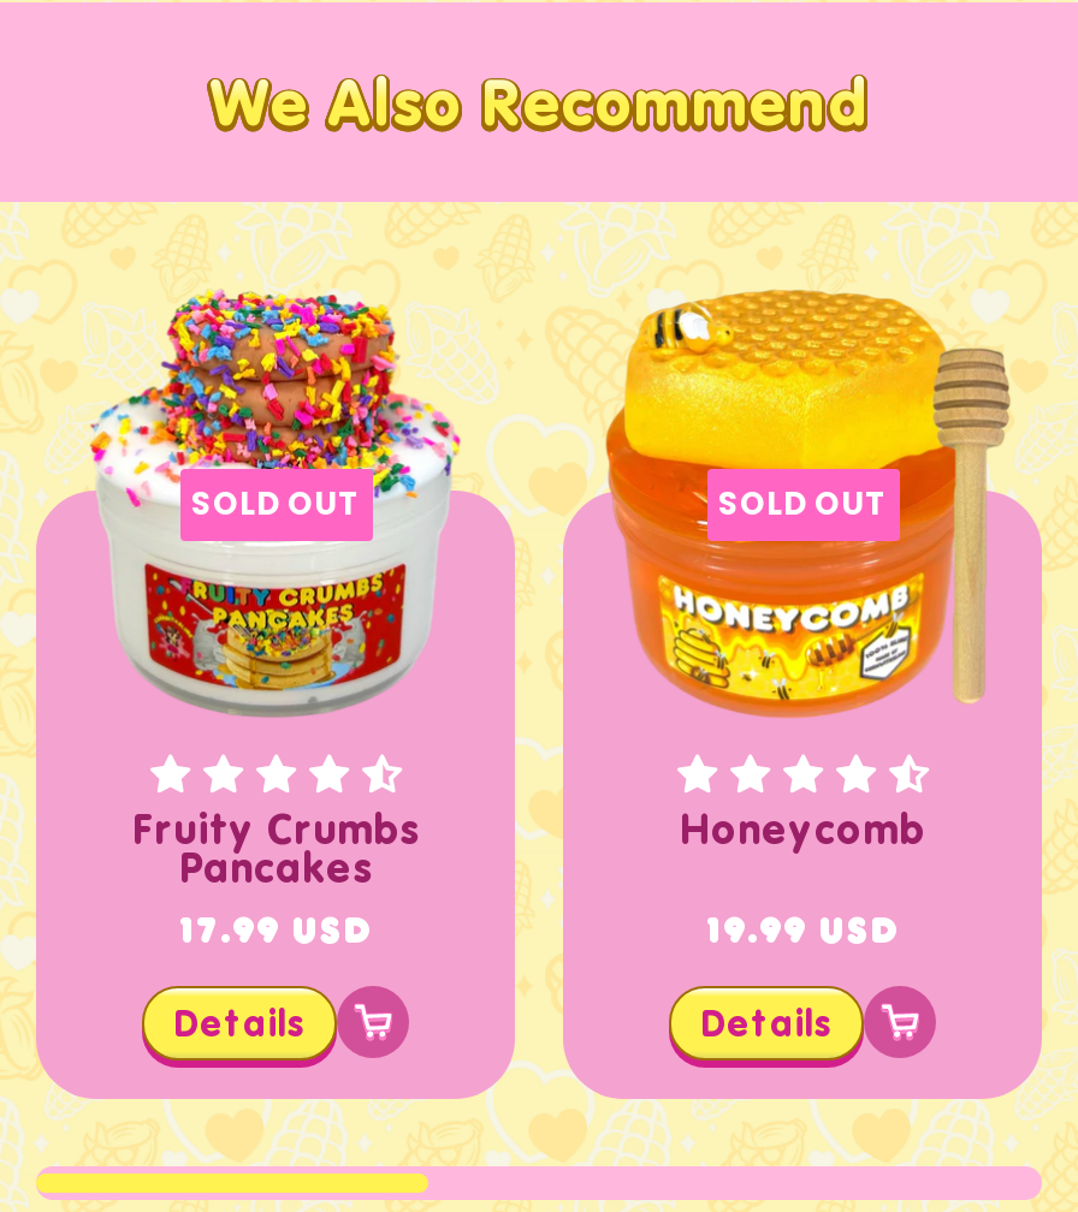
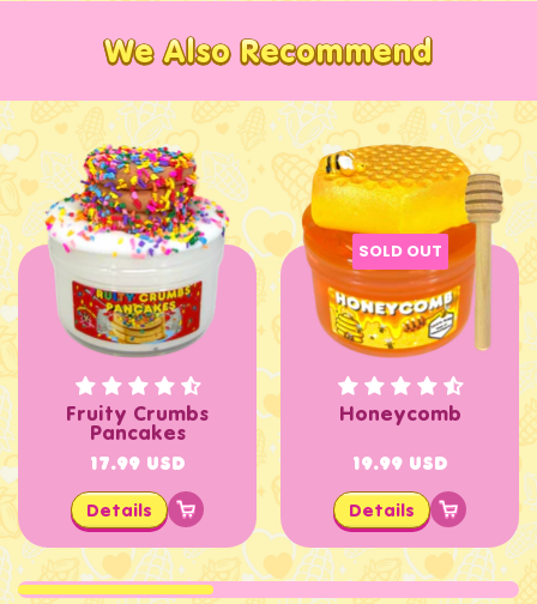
[191,480,360,525] SOLD OUT -> none

